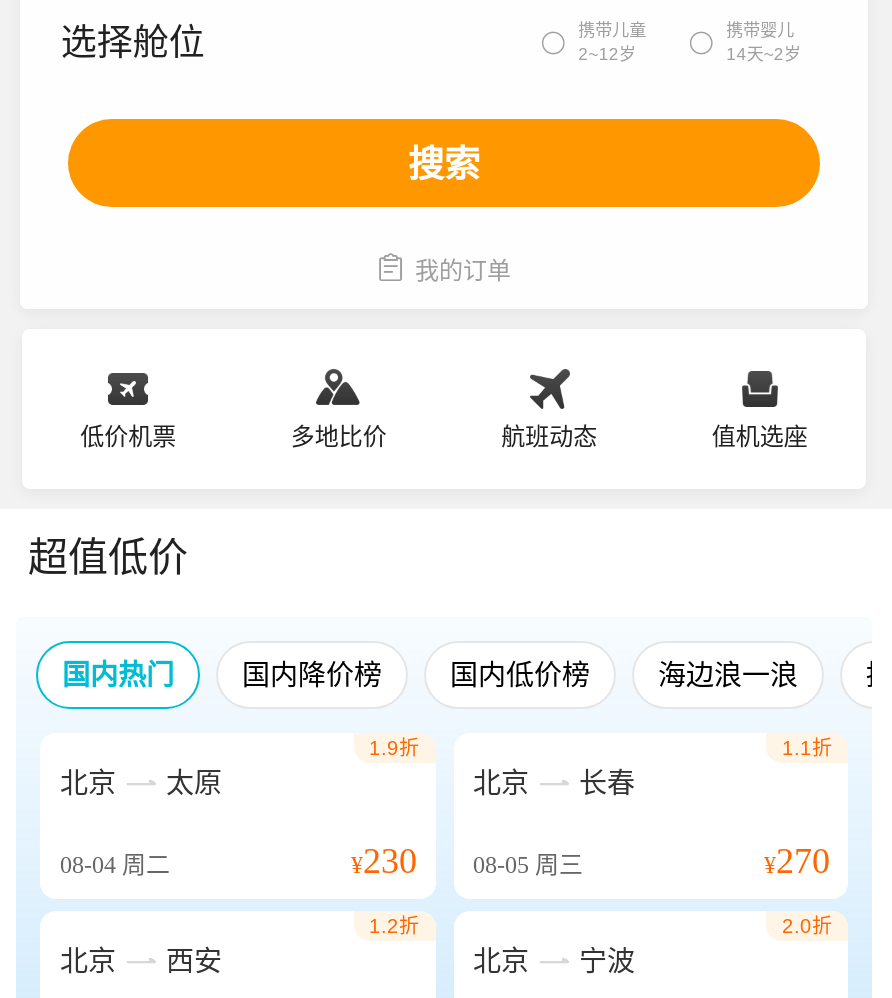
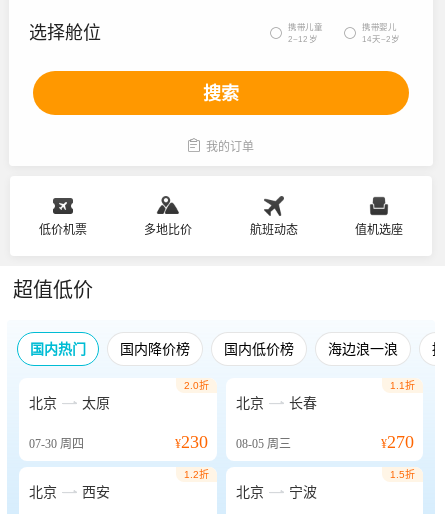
[369,737,419,759] 1.9折 -> [183,380,208,391] 2.0折
[60,851,170,879] 08-04周二 -> [29,437,84,451] 07-30周四
[782,915,832,937] 2.0折 -> [390,469,415,480] 1.5折

